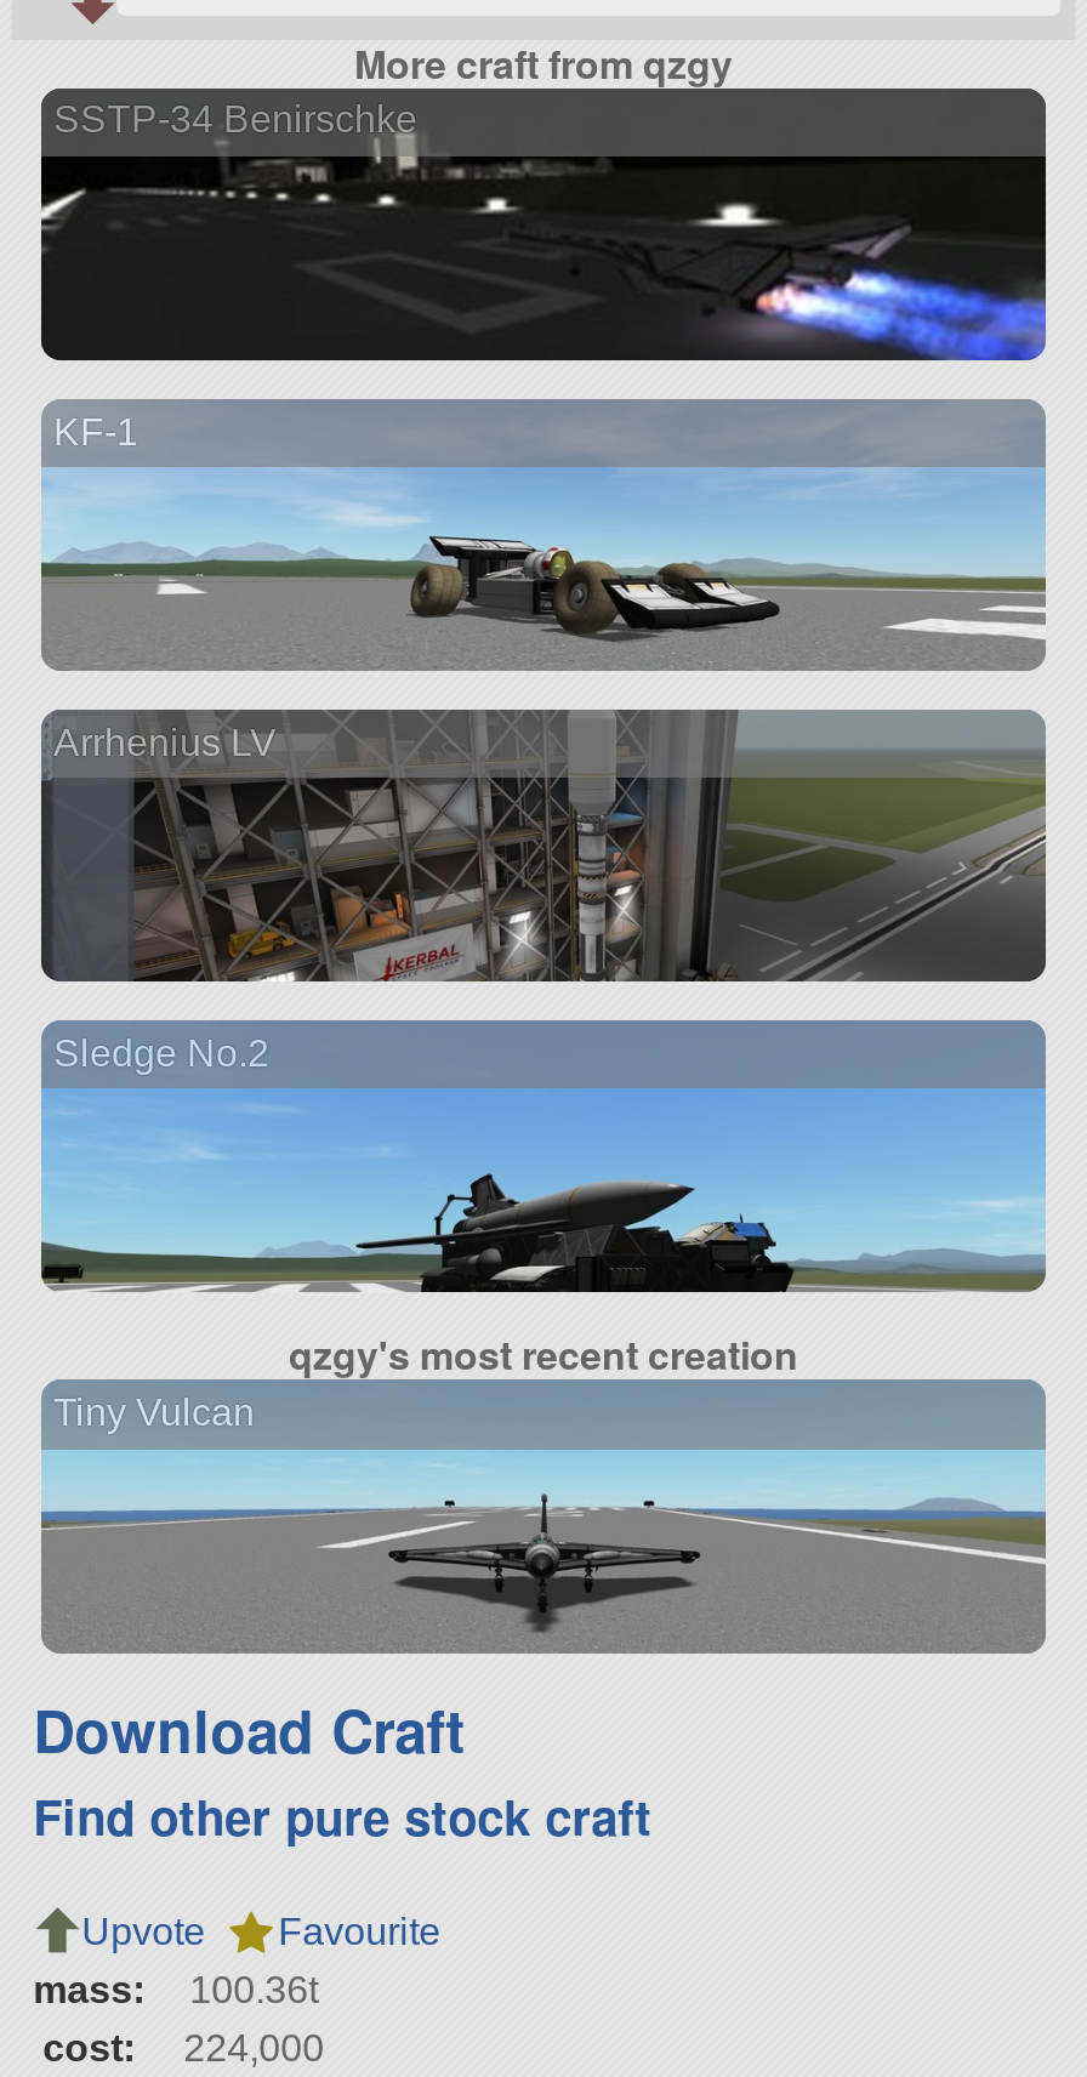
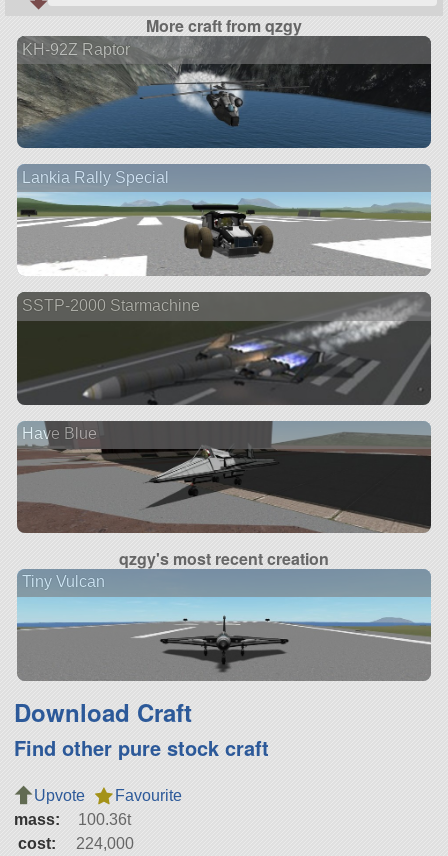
[41,87,1048,362] [image] | SSTP-34 Benirschke -> [17,40,432,149] [image] | KH-92Z Raptor
[53,410,138,451] KF-1 -> [22,169,169,186] Lankia Rally Special
[39,468,1048,762] [image] | Arrhenius LV -> [16,193,432,314] [image] | SSTP-2000 Starmachine
[46,709,1046,1073] [image] | Sledge No.2 -> [17,292,431,442] [image] | Have Blue
[39,1022,1048,1293] [image] -> [16,421,432,534] [image]

